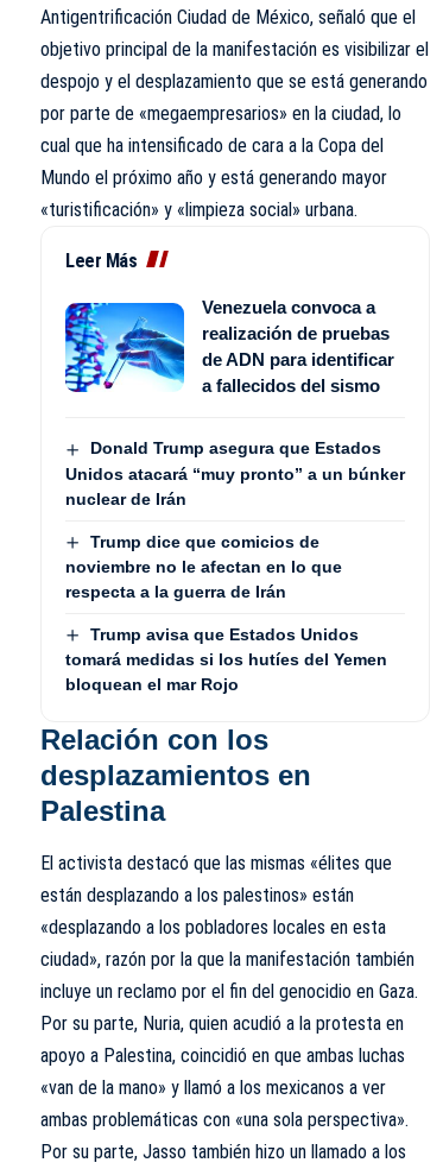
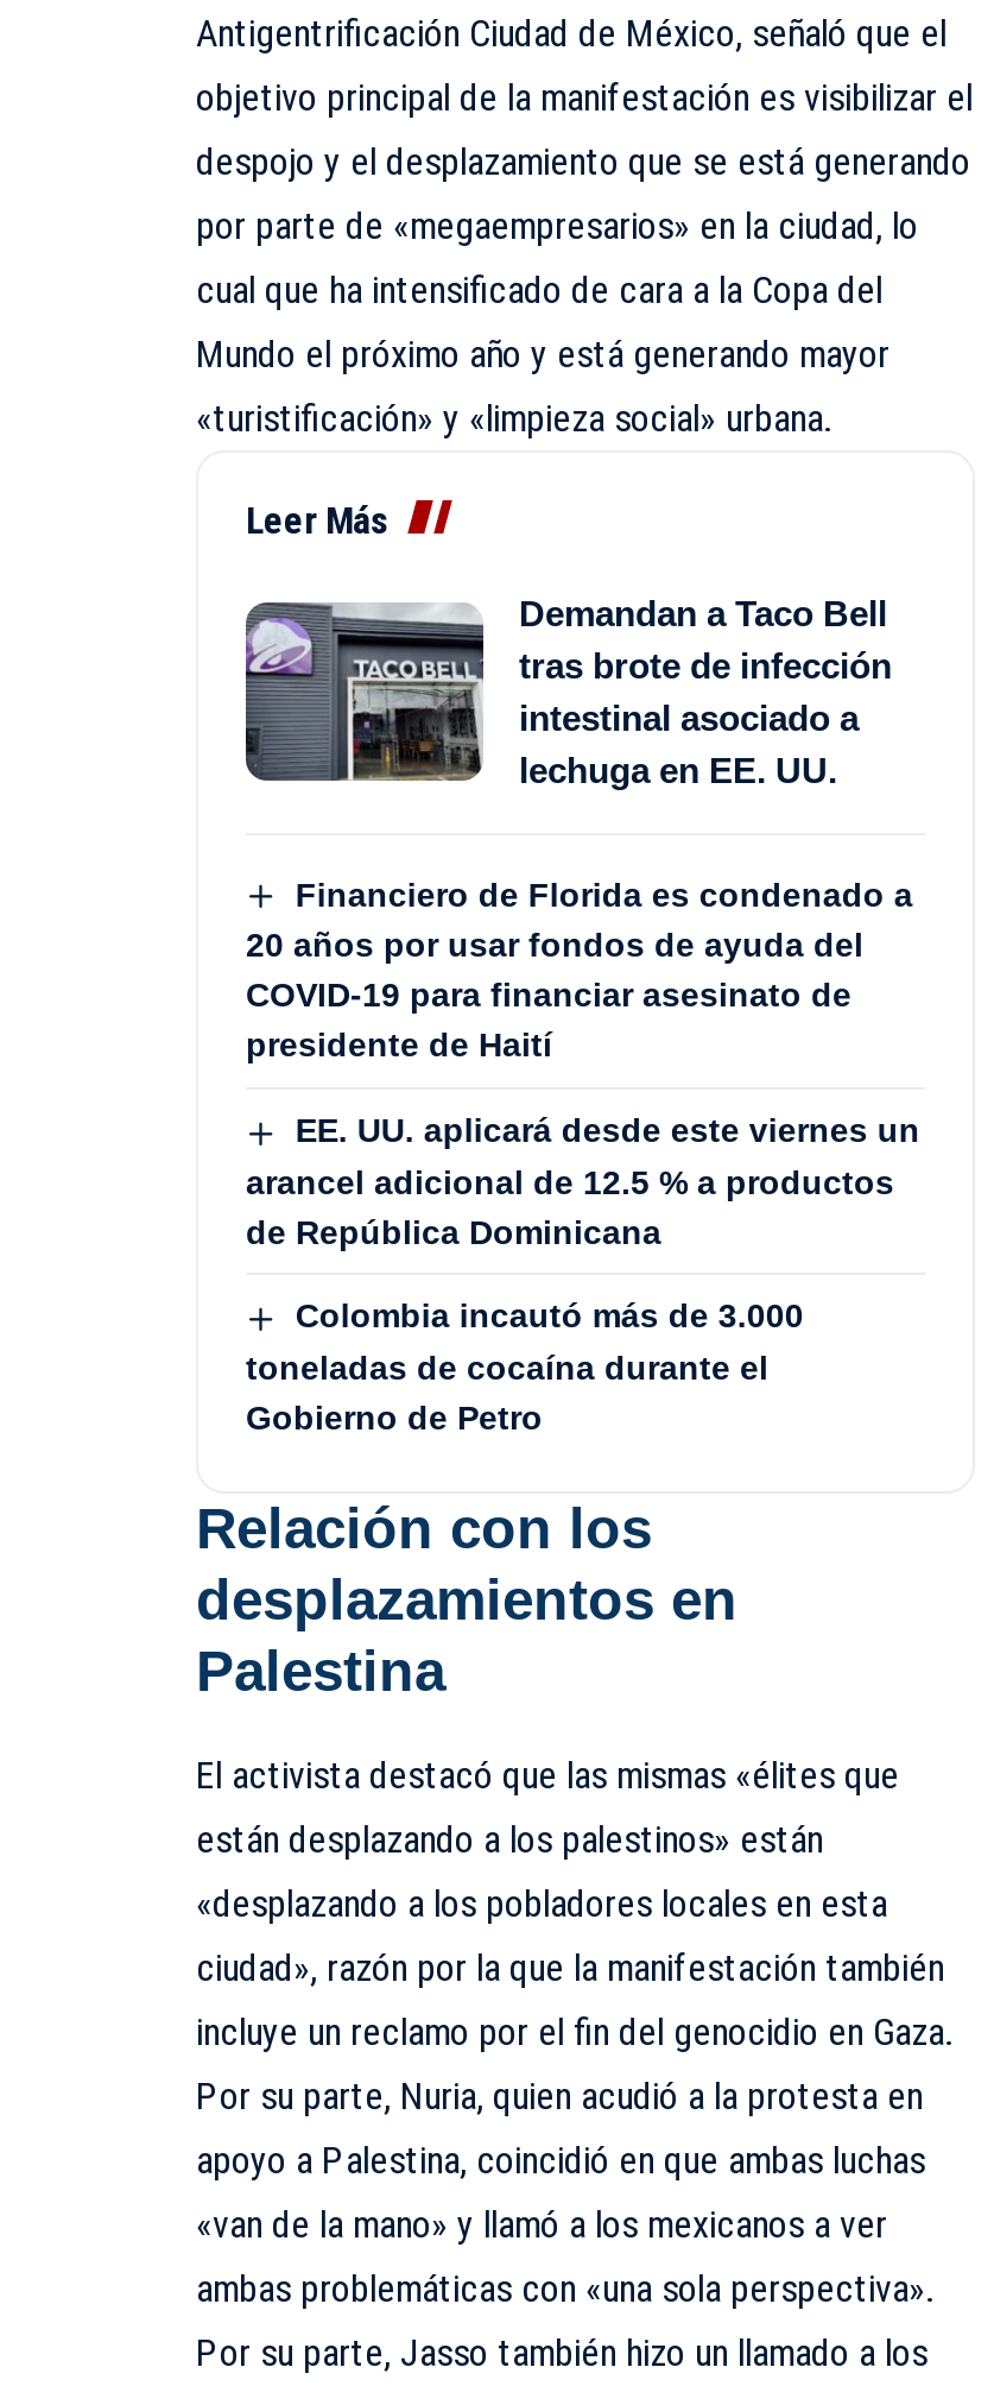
[64,297,394,396] [image] | Venezuela convoca a | realización de pruebas | de ADN para identificar | a fallecidos del sismo -> [243,592,892,790] [image] | Demandan a Taco Bell | tras brote de infección | intestinal asociado a | lechuga en EE. UU.
[65,439,405,508] Donald Trump asegura que Estados | Unidos atacará “muy pronto” a un búnker | nuclear de Irán -> [246,875,913,1064] Financiero de Florida es condenado a | 20 años por usar fondos de ayuda del | COVID-19 para financiar asesinato de | presidente de Haití
[65,532,342,601] Trump dice que comicios de | noviembre no le afectan en lo que | respecta a la guerra de Irán -> [246,1111,920,1250] EE. UU. aplicará desde este viernes un | arancel adicional de 12.5 % a productos | de República Dominicana
[65,625,387,694] Trump avisa que Estados Unidos | tomará medidas si los hutíes del Yemen | bloquean el mar Rojo -> [246,1297,804,1436] Colombia incautó más de 3.000 | toneladas de cocaína durante el | Gobierno de Petro

